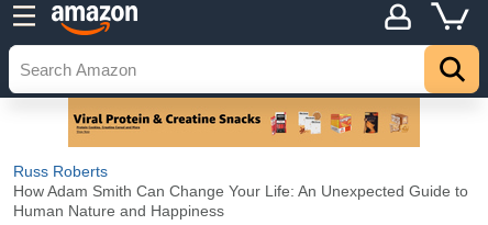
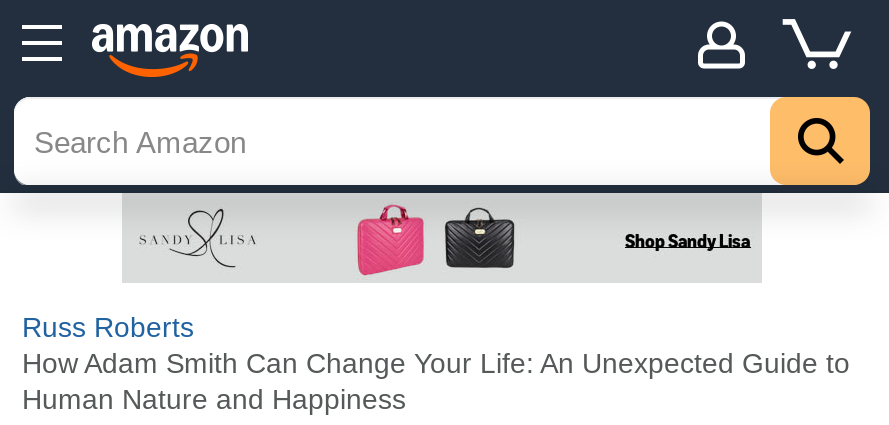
[68,97,420,147] [image] -> [124,191,760,281] [image]

